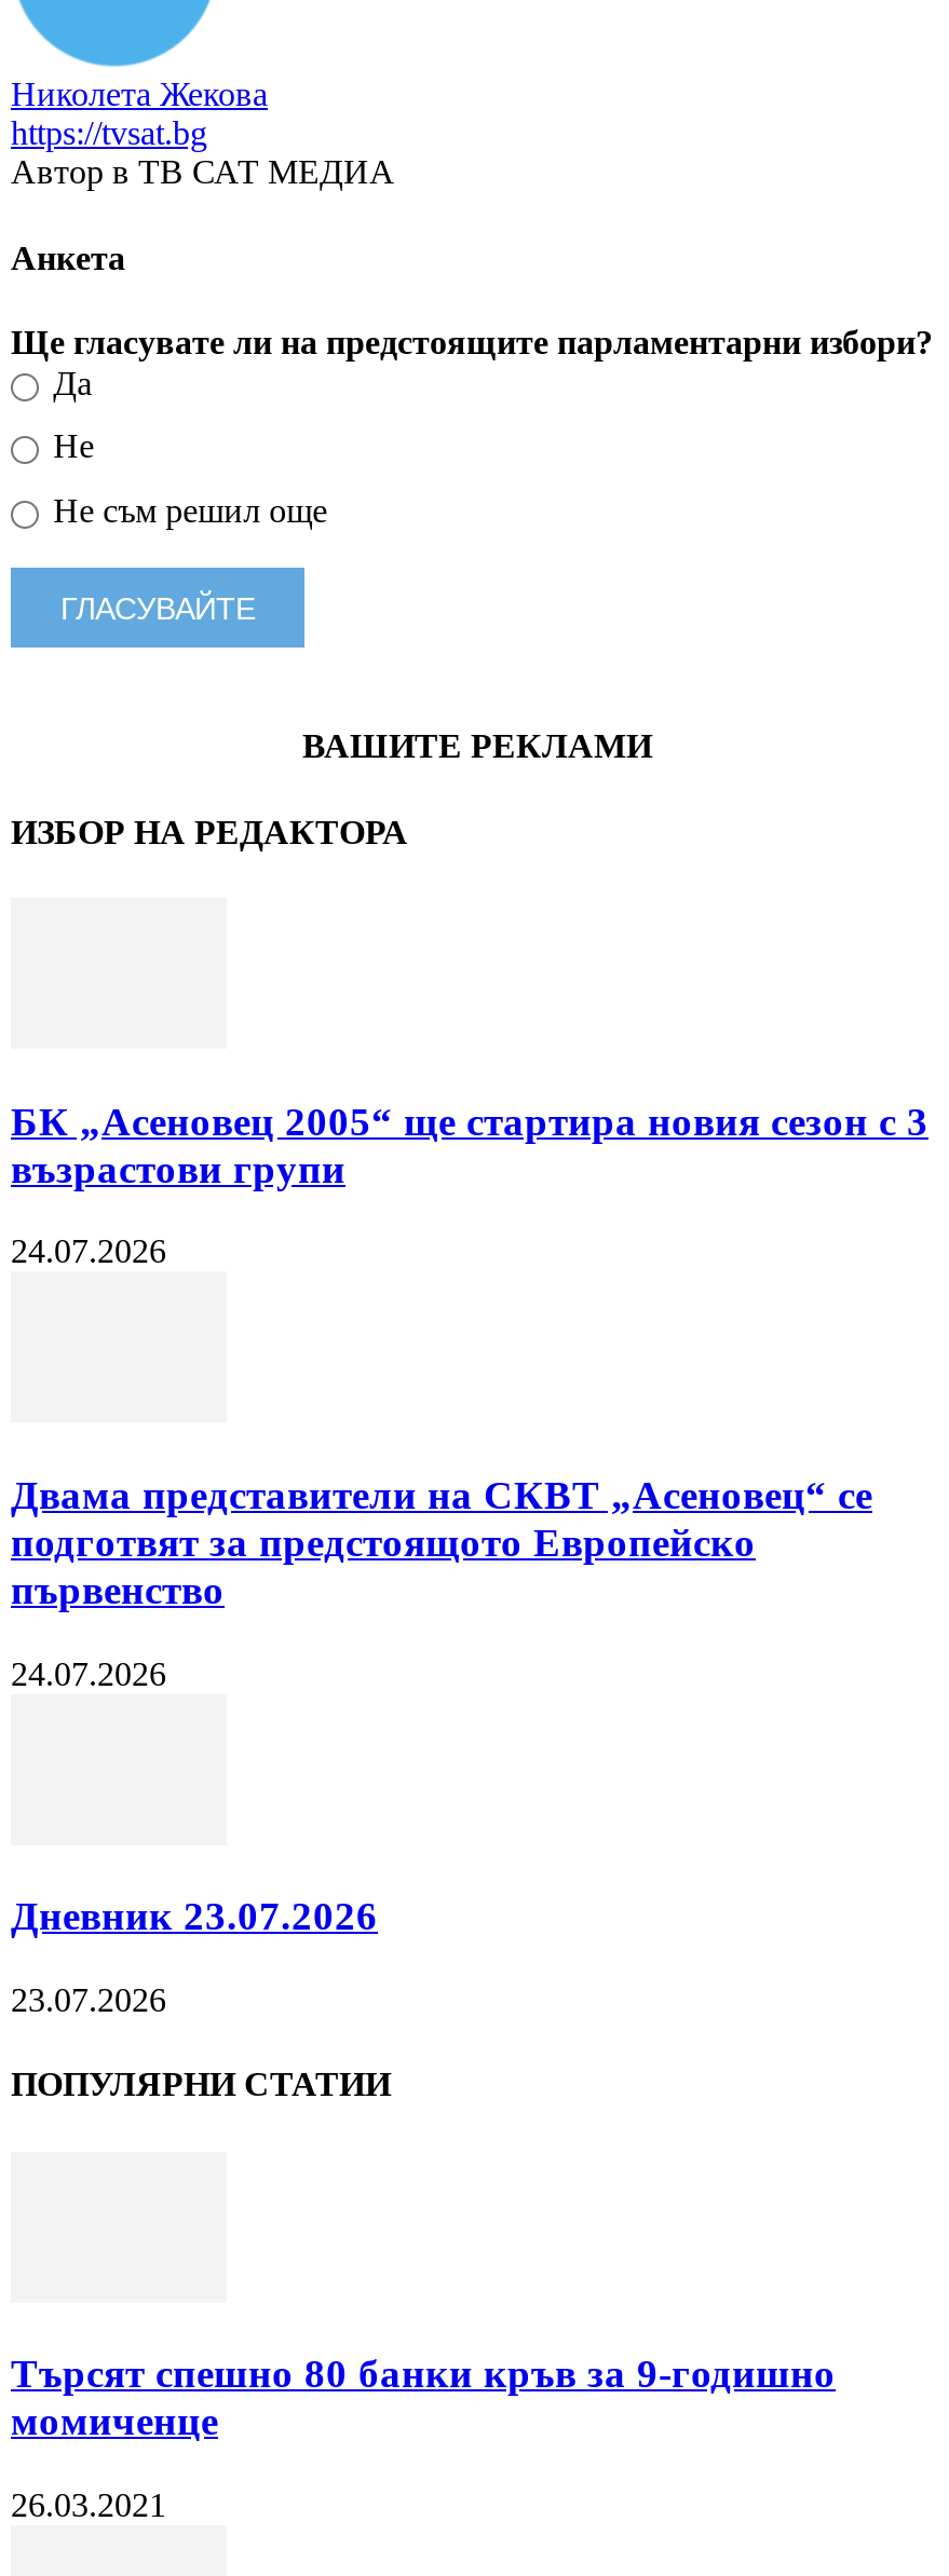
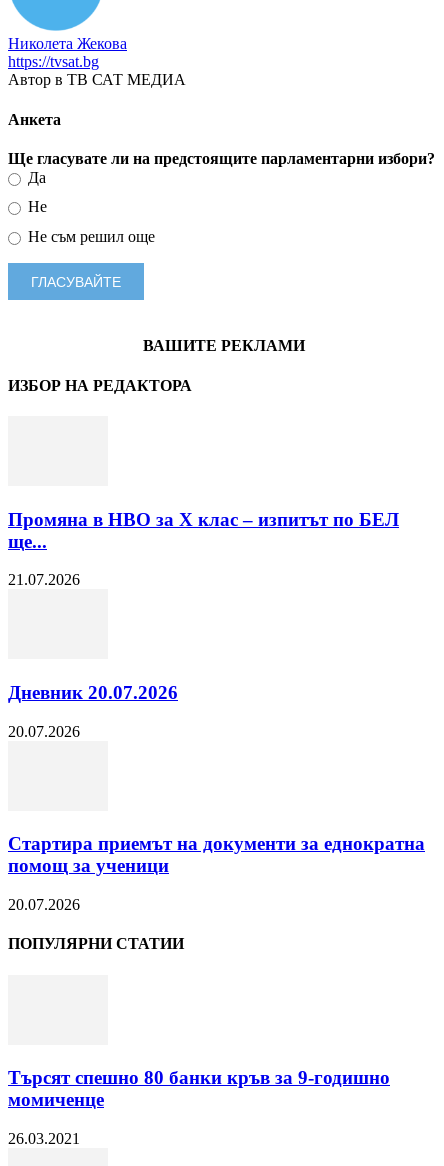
[11,1098,928,1191] БК „Асеновец 2005“ ще стартира новия сезон с 3 | възрастови групи -> [8,509,399,552] Промяна в НВО за Х клас – изпитът по БЕЛ | ще...
[11,1233,166,1270] 24.07.2026 -> [8,571,80,588] 21.07.2026
[11,1472,872,1612] Двама представители на СКВТ „Асеновец“ се | подготвят за предстоящото Европейско | първенство -> [8,682,178,703] Дневник 20.07.2026
[11,1655,166,1692] 24.07.2026 -> [8,723,80,740] 20.07.2026
[11,1894,378,1939] Дневник 23.07.2026 -> [8,833,425,876] Стартира приемът на документи за еднократна | помощ за ученици
[11,1982,166,2018] 23.07.2026 -> [8,896,80,913] 20.07.2026

